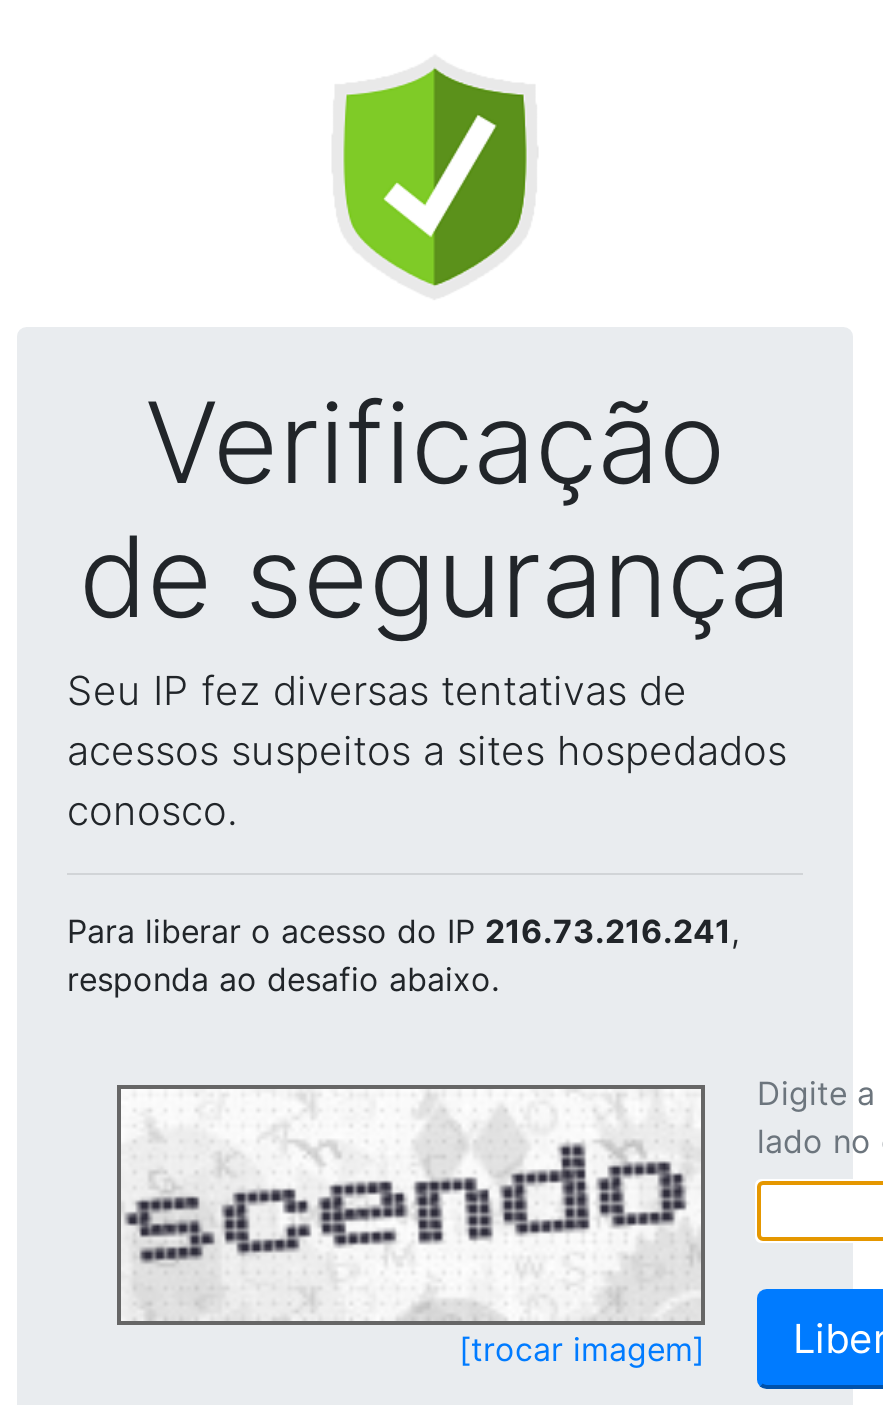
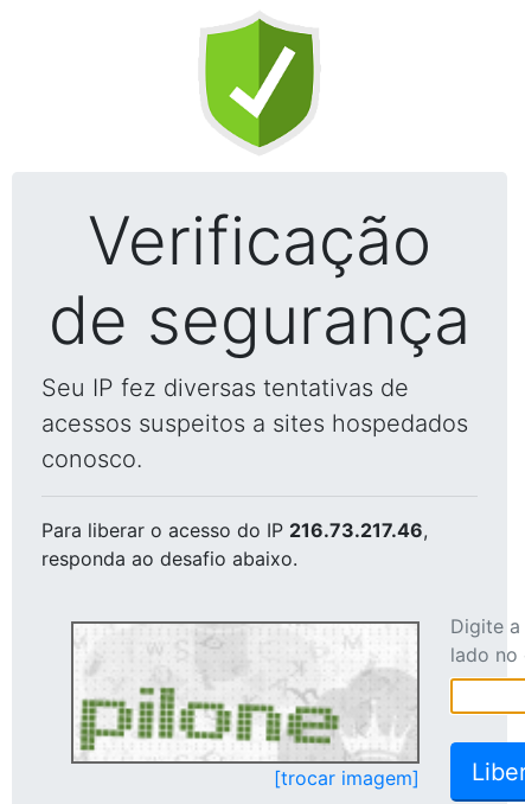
[67,911,739,951] Para liberar o acesso do IP 216.73.216.241, -> [41,518,428,542] Para liberar o acesso do IP 216.73.217.46,
[125,1105,687,1317] [image] -> [75,631,408,760] [image]

